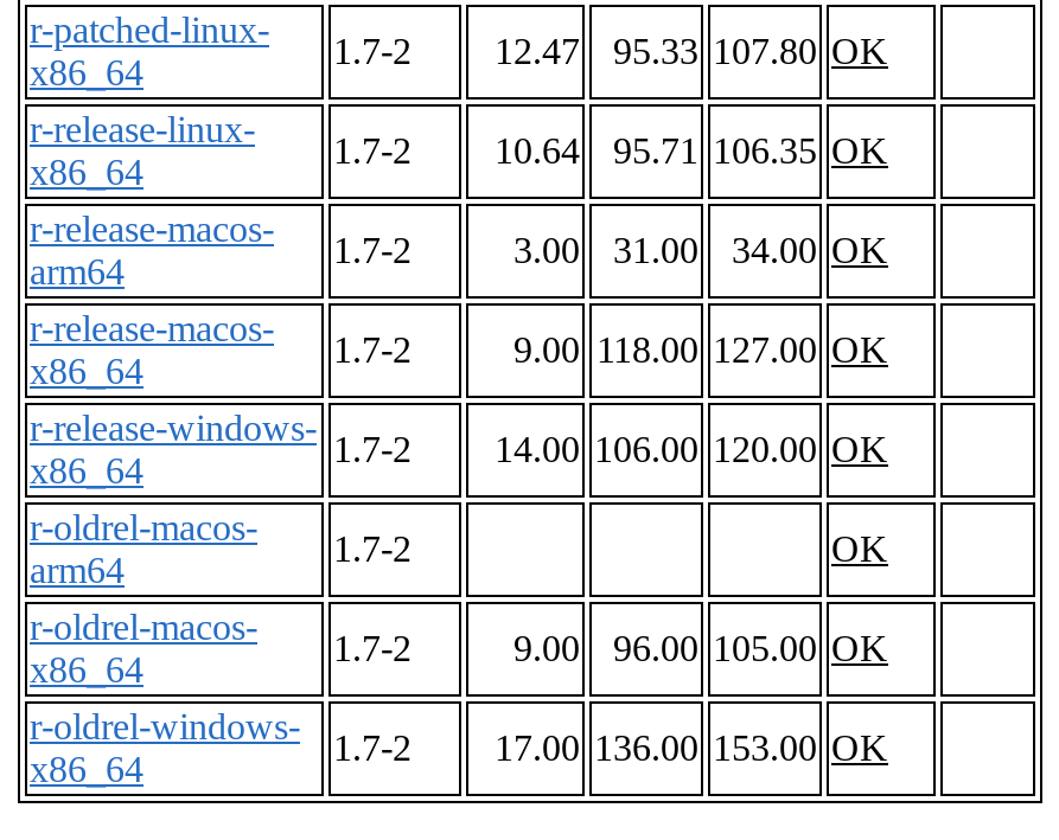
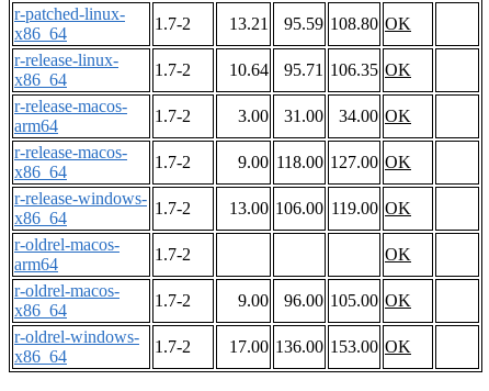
[495,32,580,72] 12.47 -> [229,15,269,33] 13.21
[613,32,888,72] 95.33 107.80 OK -> [284,15,411,33] 95.59 108.80 OK
[495,430,888,470] 14.00 106.00 120.00 OK -> [229,199,411,218] 13.00 106.00 119.00 OK

